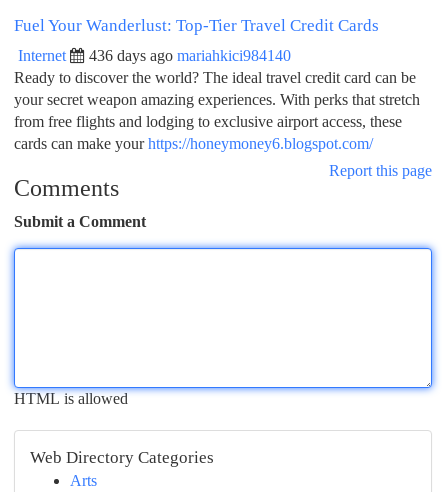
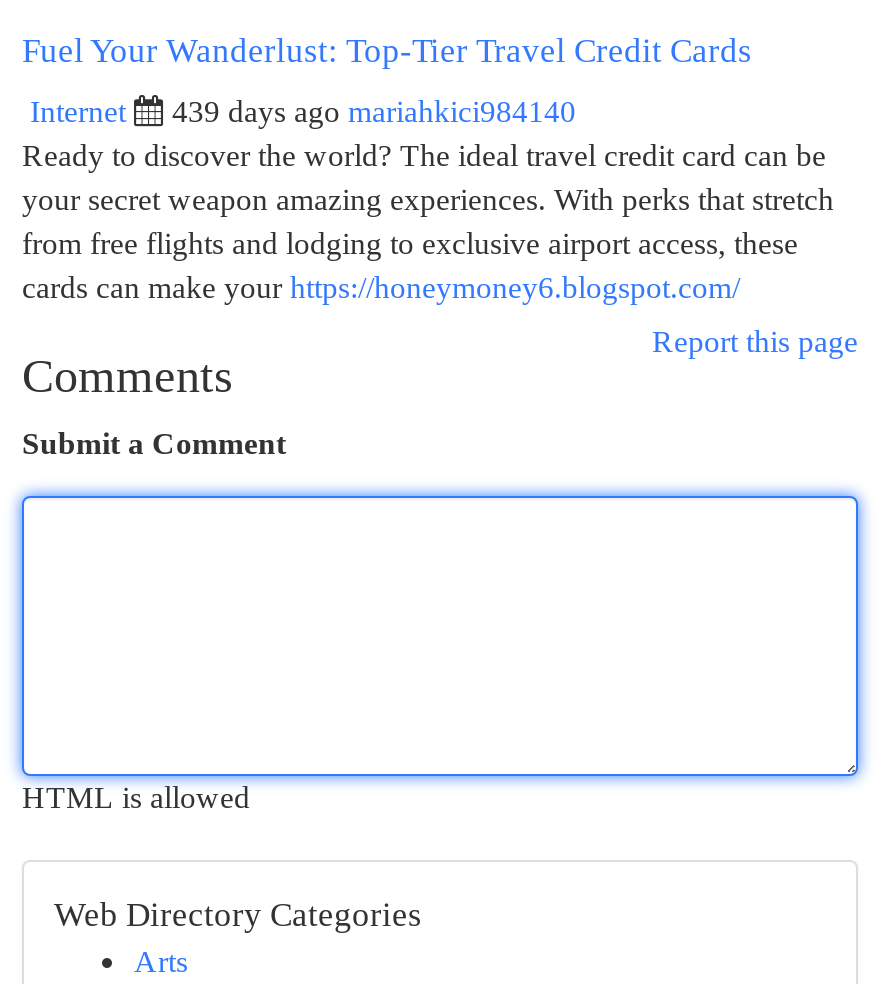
[89,47,291,64] 436 days ago mariahkici984140 -> [172,94,576,128] 439 days ago mariahkici984140

